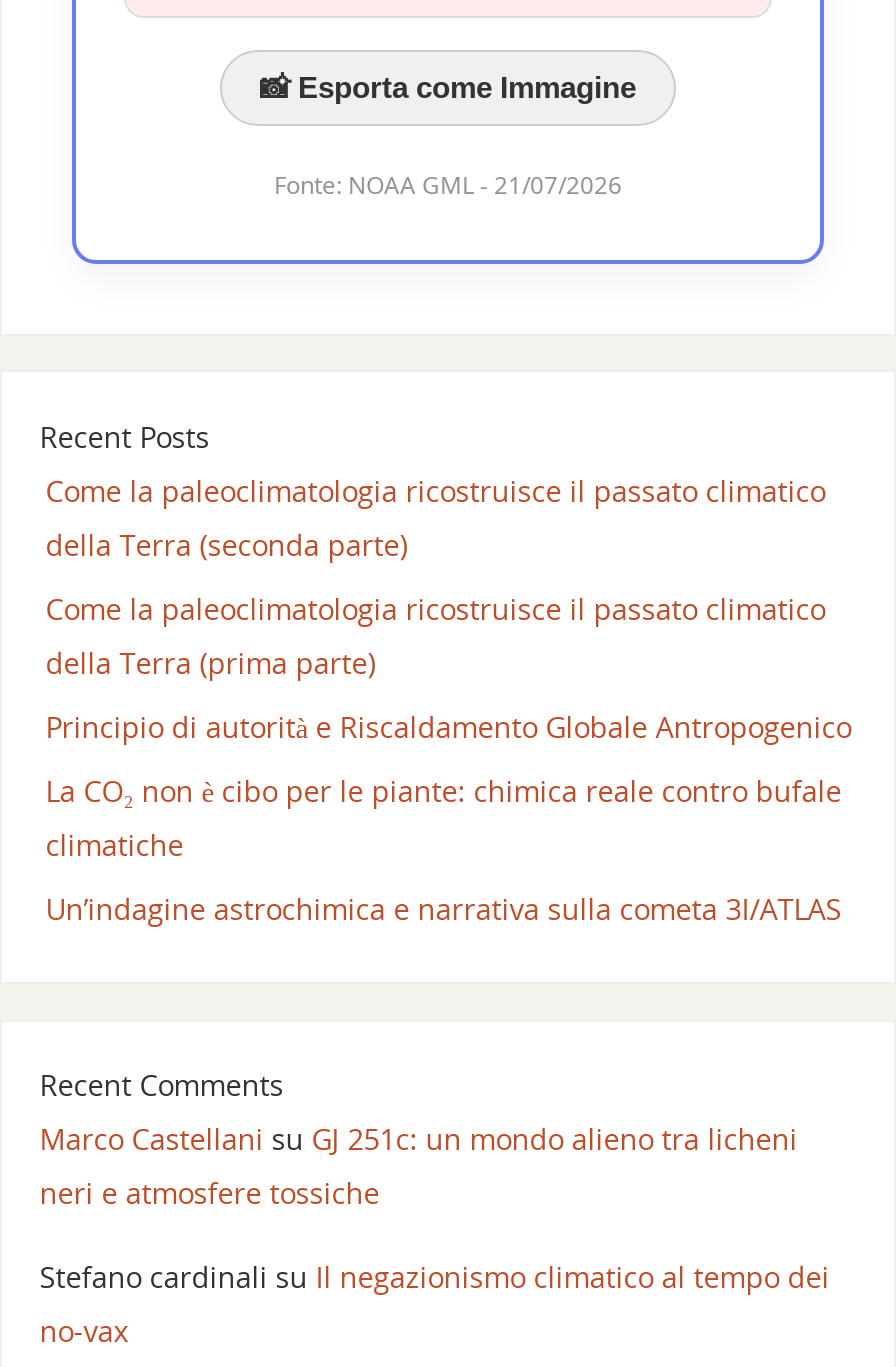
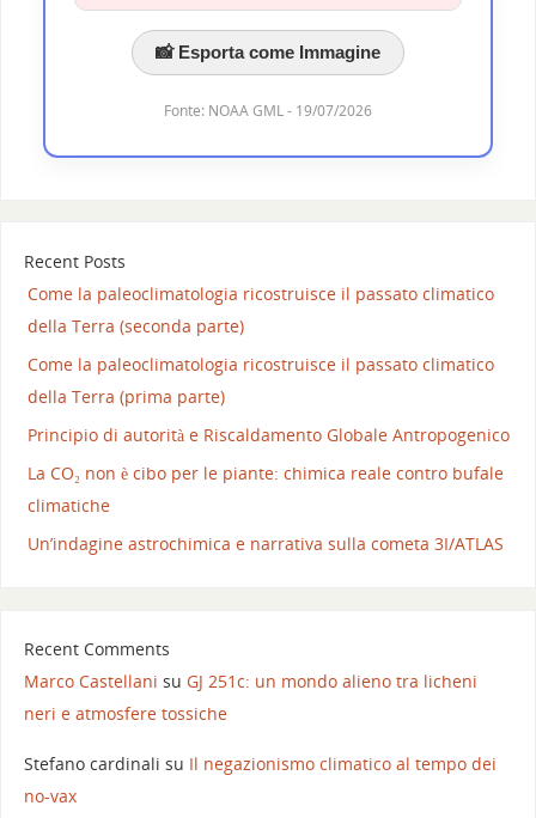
[274,168,622,202] Fonte: NOAA GML - 21/07/2026 -> [164,100,372,121] Fonte: NOAA GML - 19/07/2026

